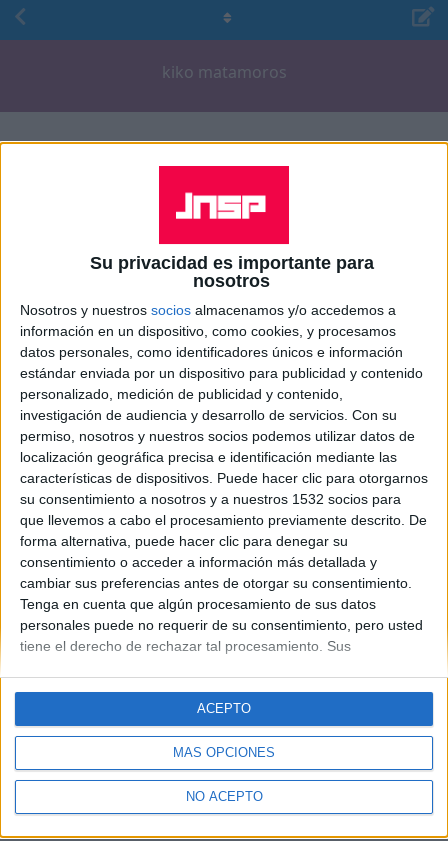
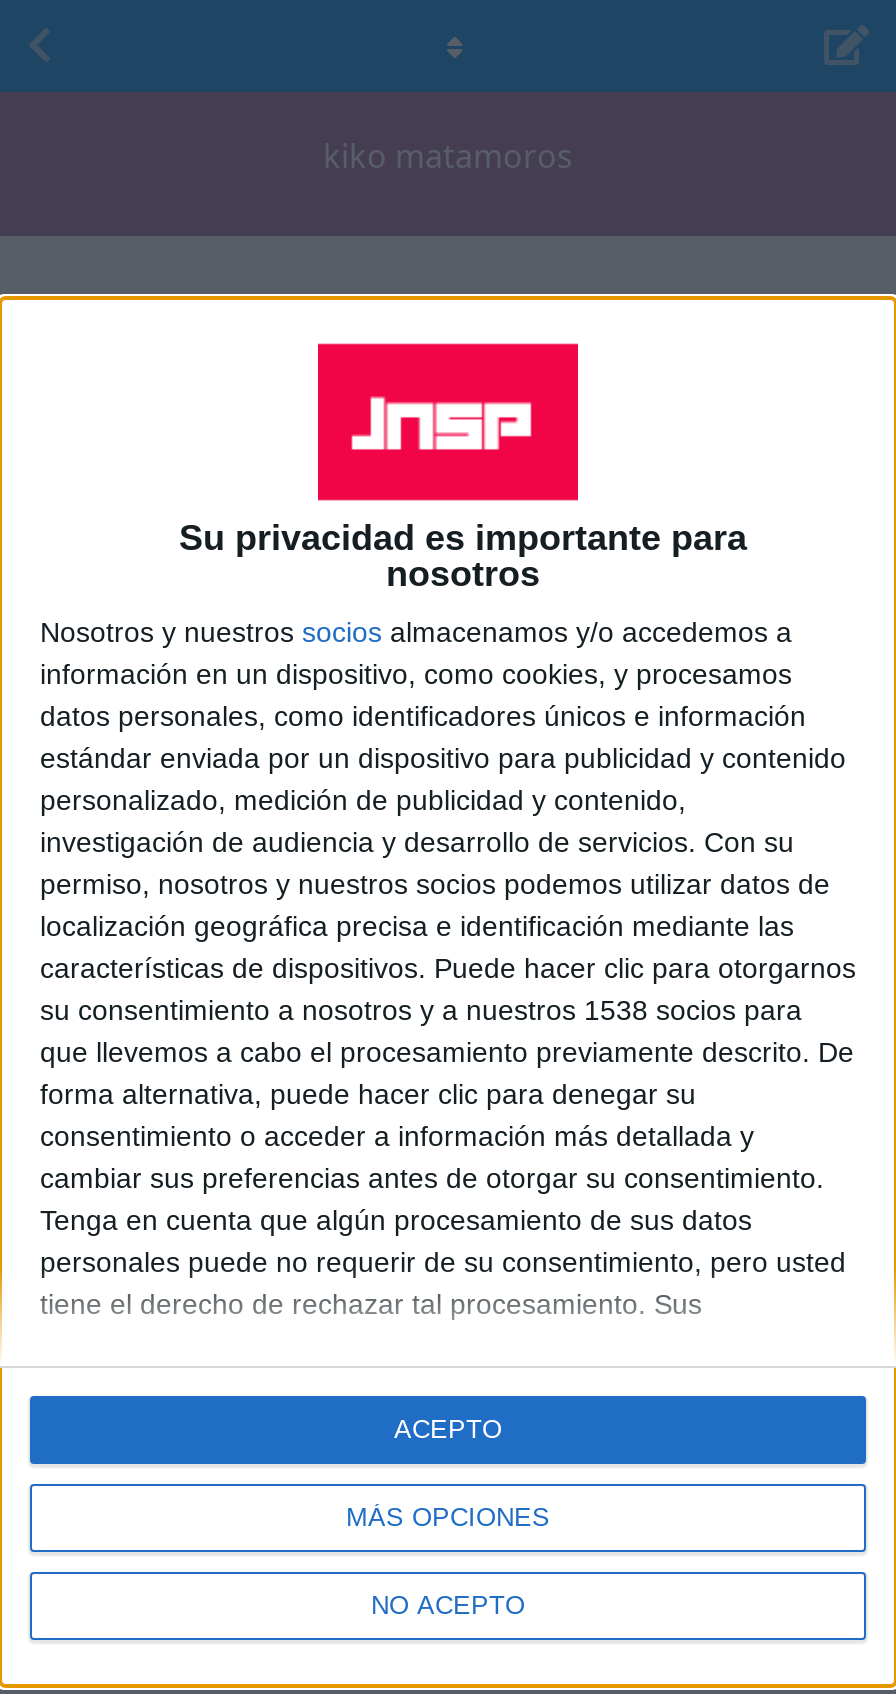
[20,491,401,507] su consentimiento a nosotros y a nuestros 1532 socios para -> [40,994,802,1026] su consentimiento a nosotros y a nuestros 1538 socios para

